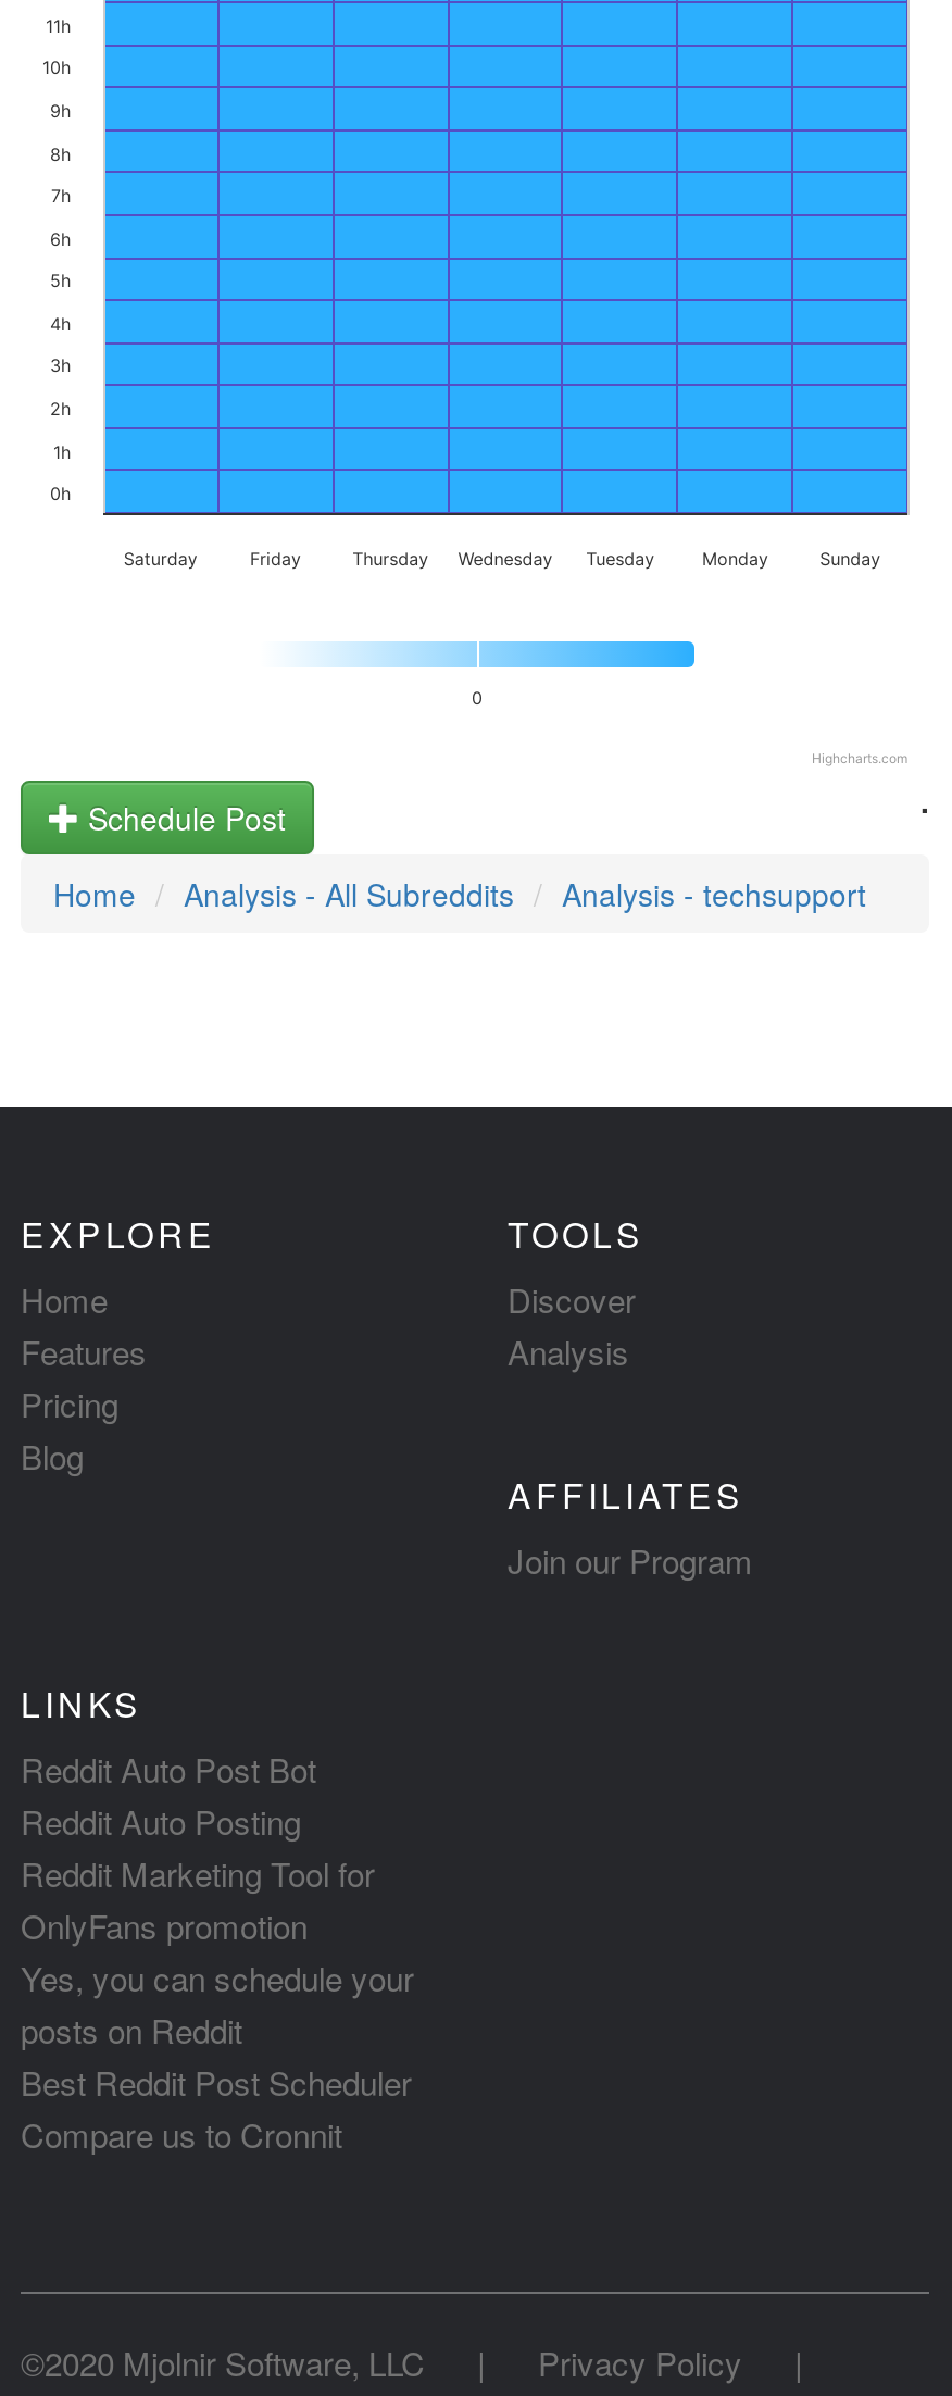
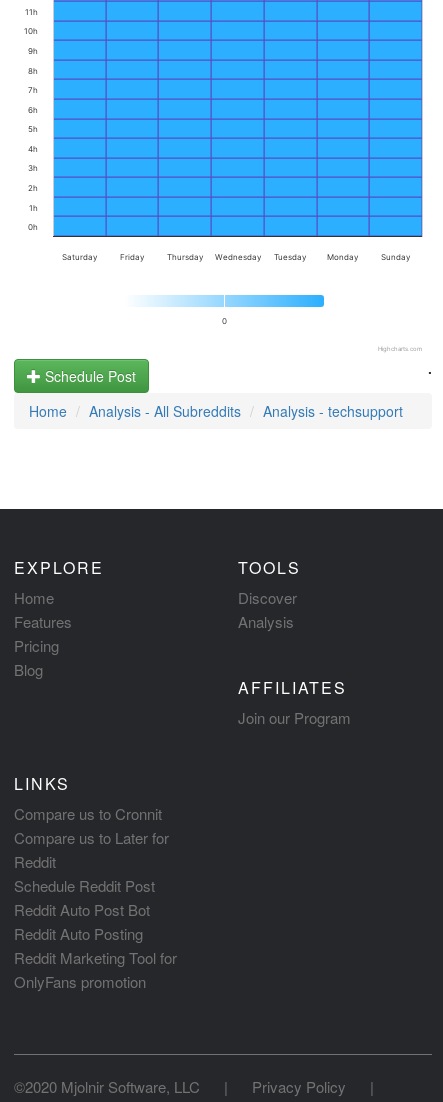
none -> [14,827,169,896] Compare us to Later for | Reddit | Schedule Reddit Post
moved [21,1746,375,1948] -> [14,899,177,992]: Reddit Auto Post Bot | Reddit Auto Posting | Reddit Marketing Tool for | OnlyFans promotion
[21,1955,414,2105] Yes, you can schedule your | posts on Reddit | Best Reddit Post Scheduler -> none
moved [21,2111,342,2157] -> [14,803,162,824]: Compare us to Cronnit

